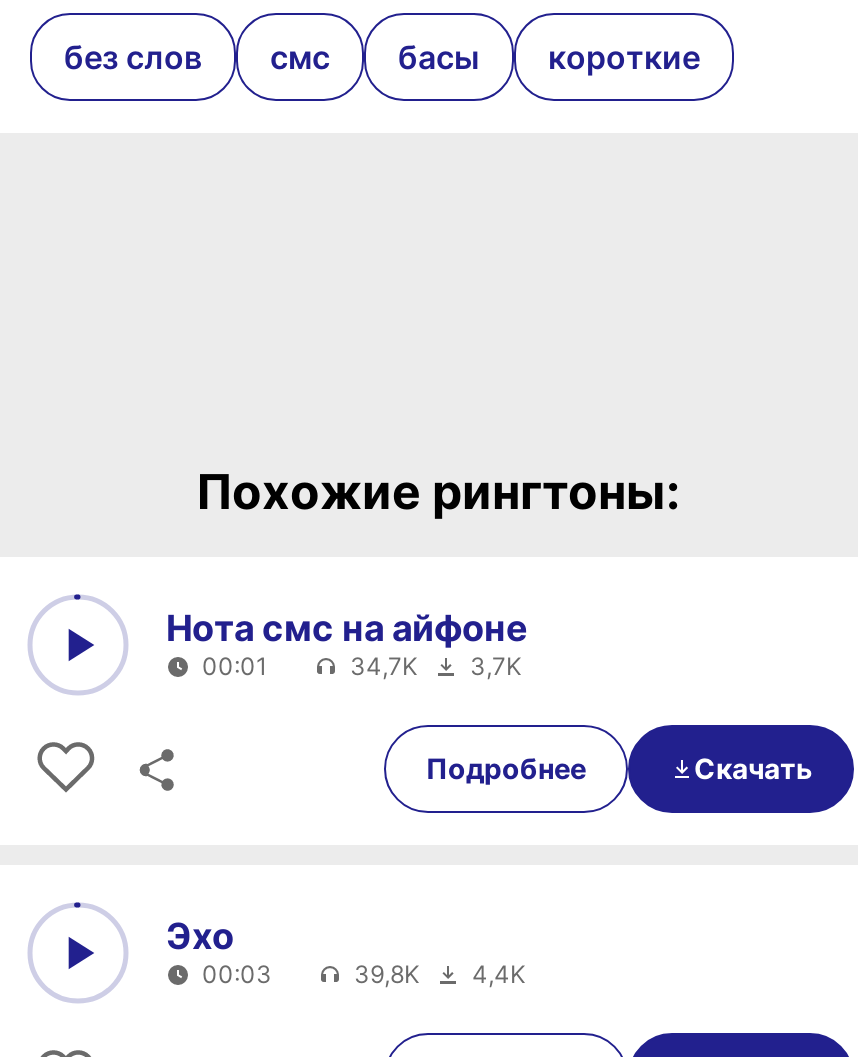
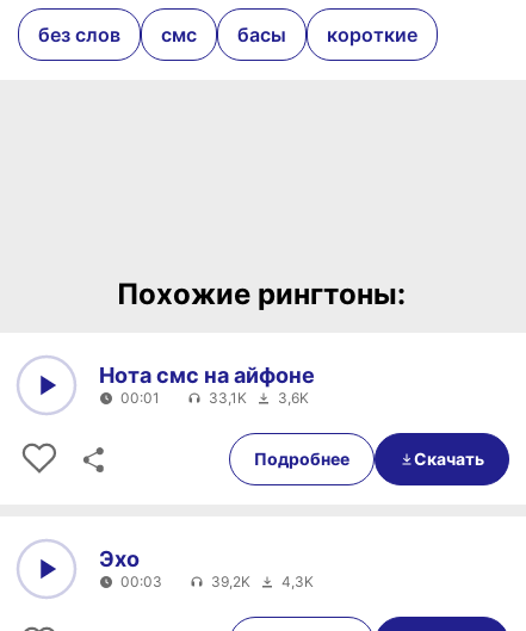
[350,650,522,680] 34,7K | 3,7K -> [209,388,309,406] 33,1K | 3,6K
[354,958,526,988] 39,8K | 4,4K -> [211,572,314,590] 39,2K | 4,3K

